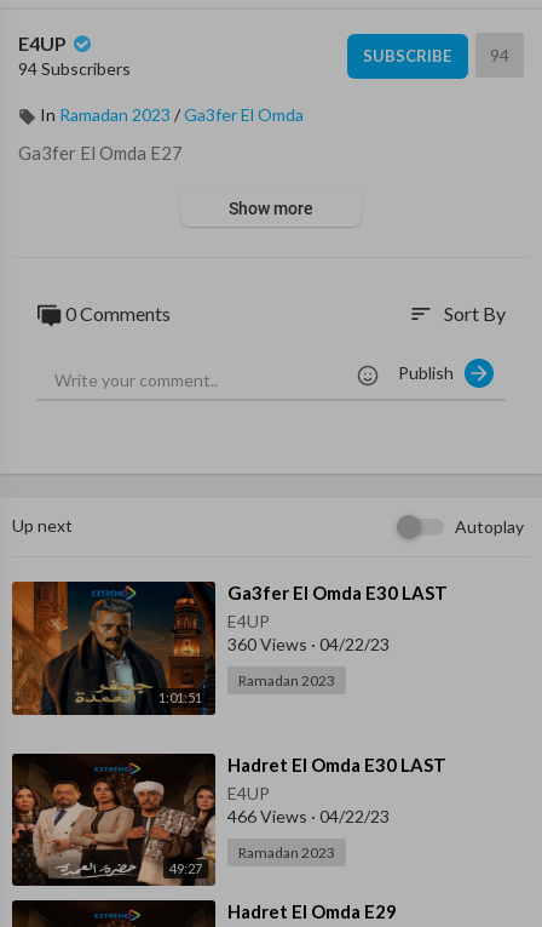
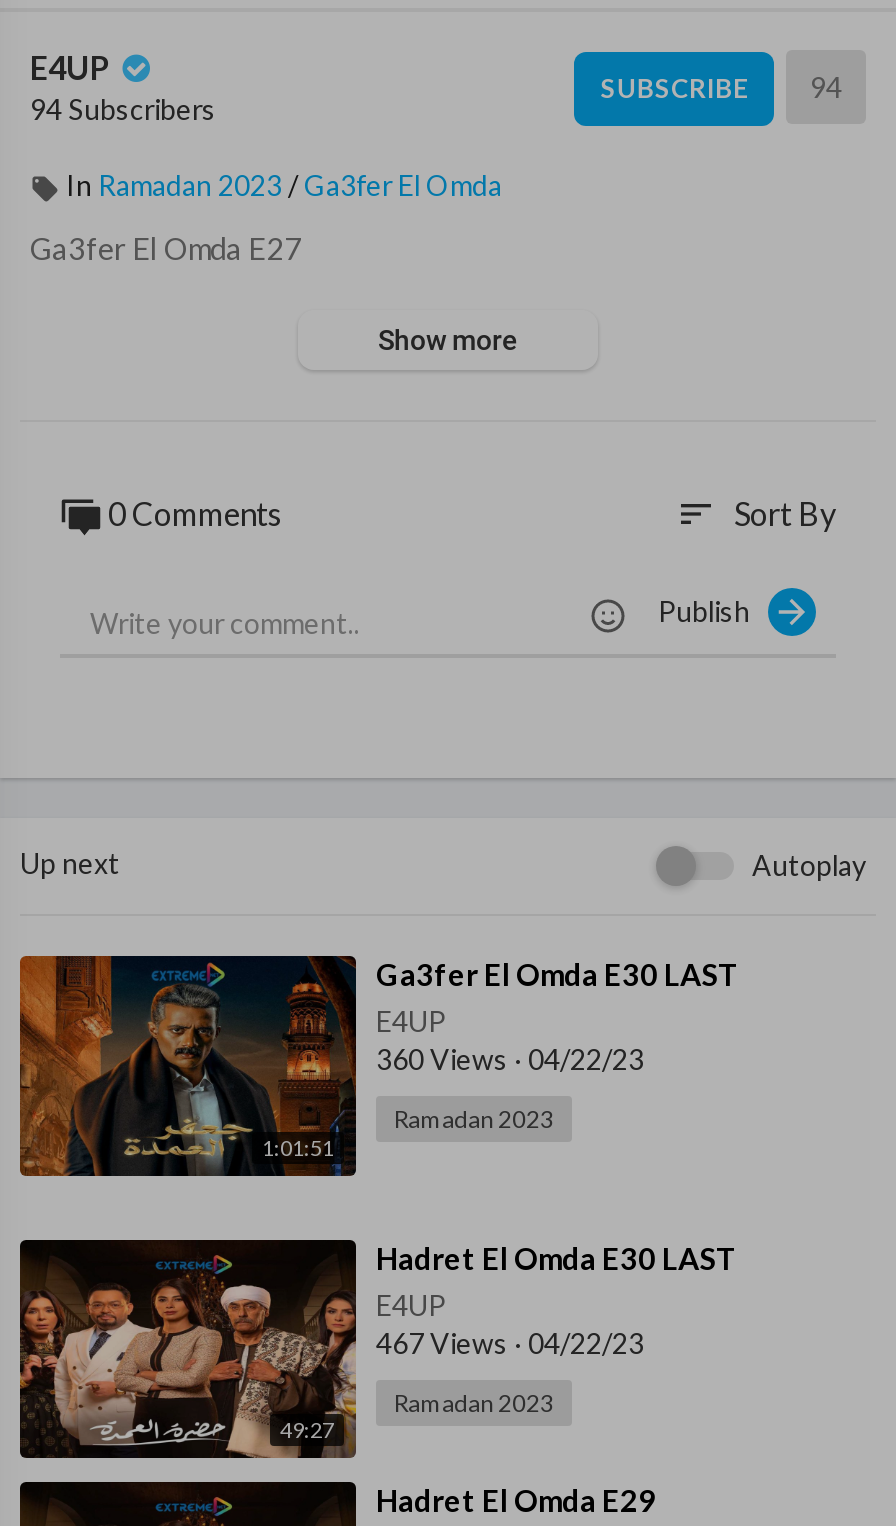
[227,805,390,826] 466 Views · 04/22/23 -> [376,1325,644,1359] 467 Views · 04/22/23

